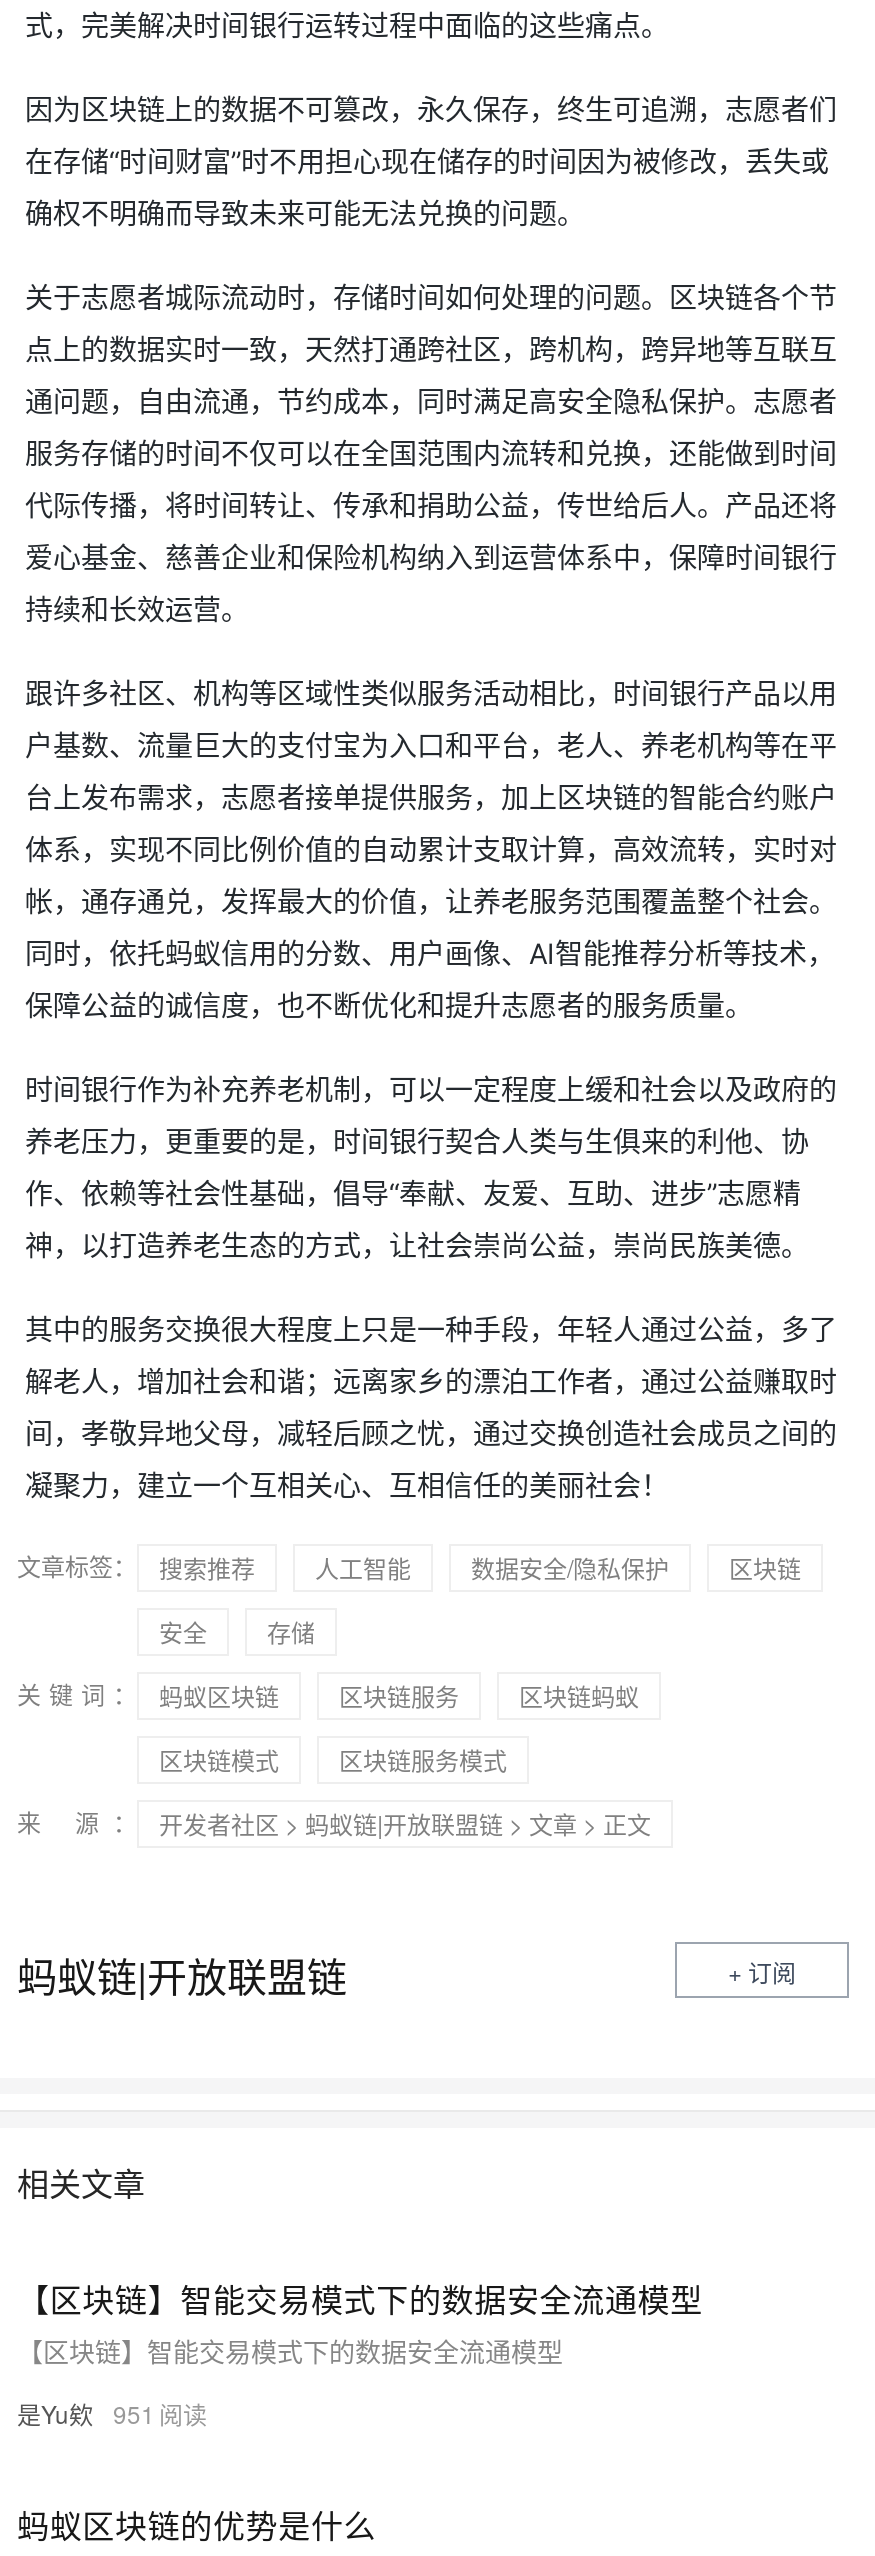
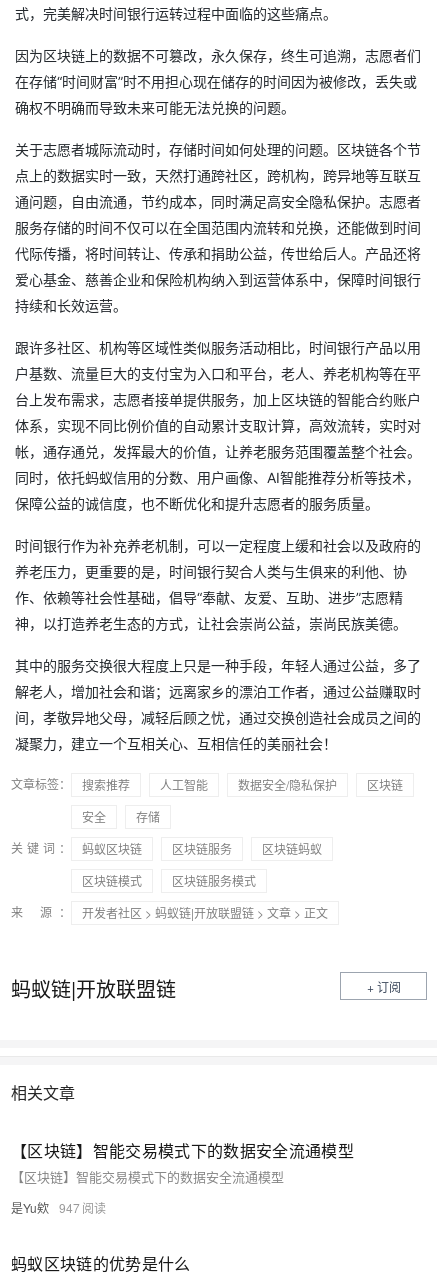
[17,2396,155,2430] 是Yu欸 951 -> [11,1199,80,1216] 是Yu欸 947

